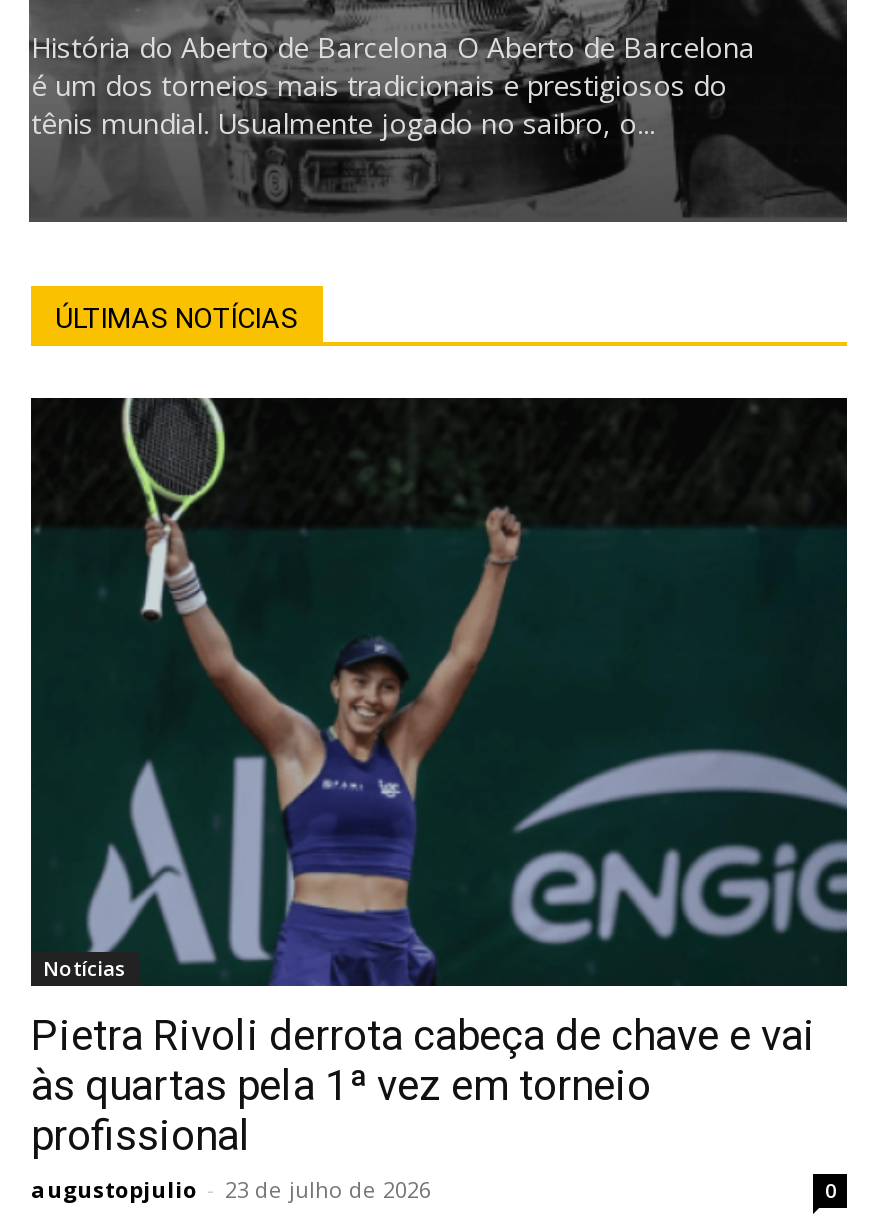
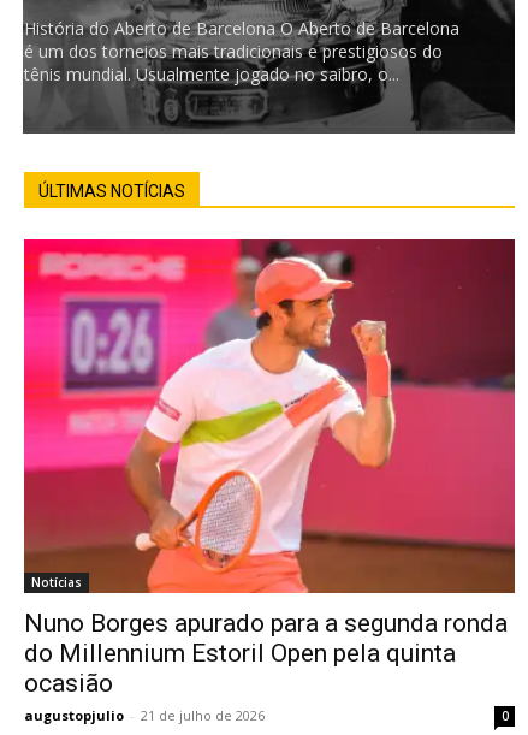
[29,396,849,1204] [image] | Pietra Rivoli derrota cabeça de chave e vai | às quartas pela 1ª vez em torneio | profissional | augustopjulio - 23 de julho de 2026 -> [23,238,516,724] [image] | Nuno Borges apurado para a segunda ronda | do Millennium Estoril Open pela quinta | ocasião | augustopjulio - 21 de julho de 2026

